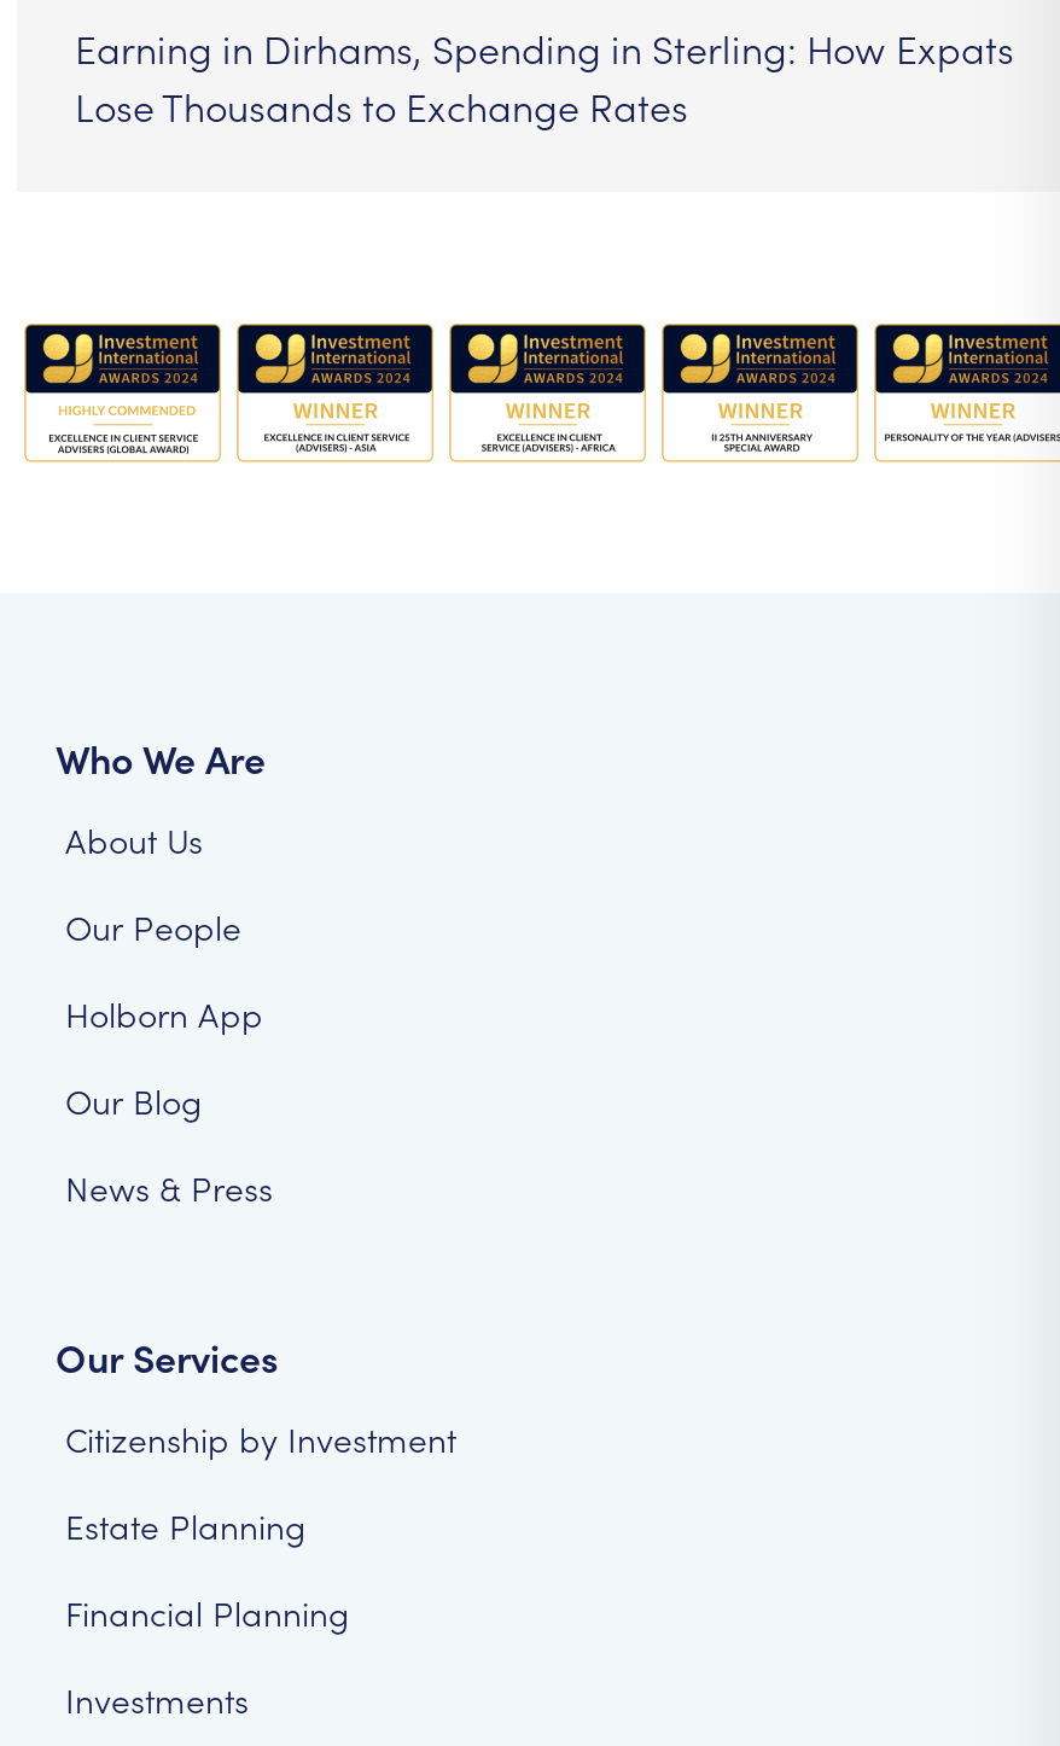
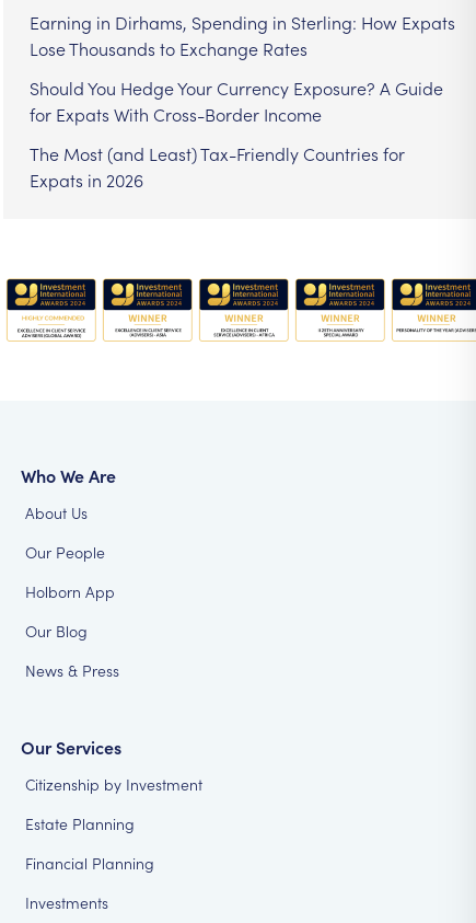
none -> [30,75,443,191] Should You Hedge Your Currency Exposure? A Guide | for Expats With Cross-Border Income | The Most (and Least) Tax-Friendly Countries for | Expats in 2026

